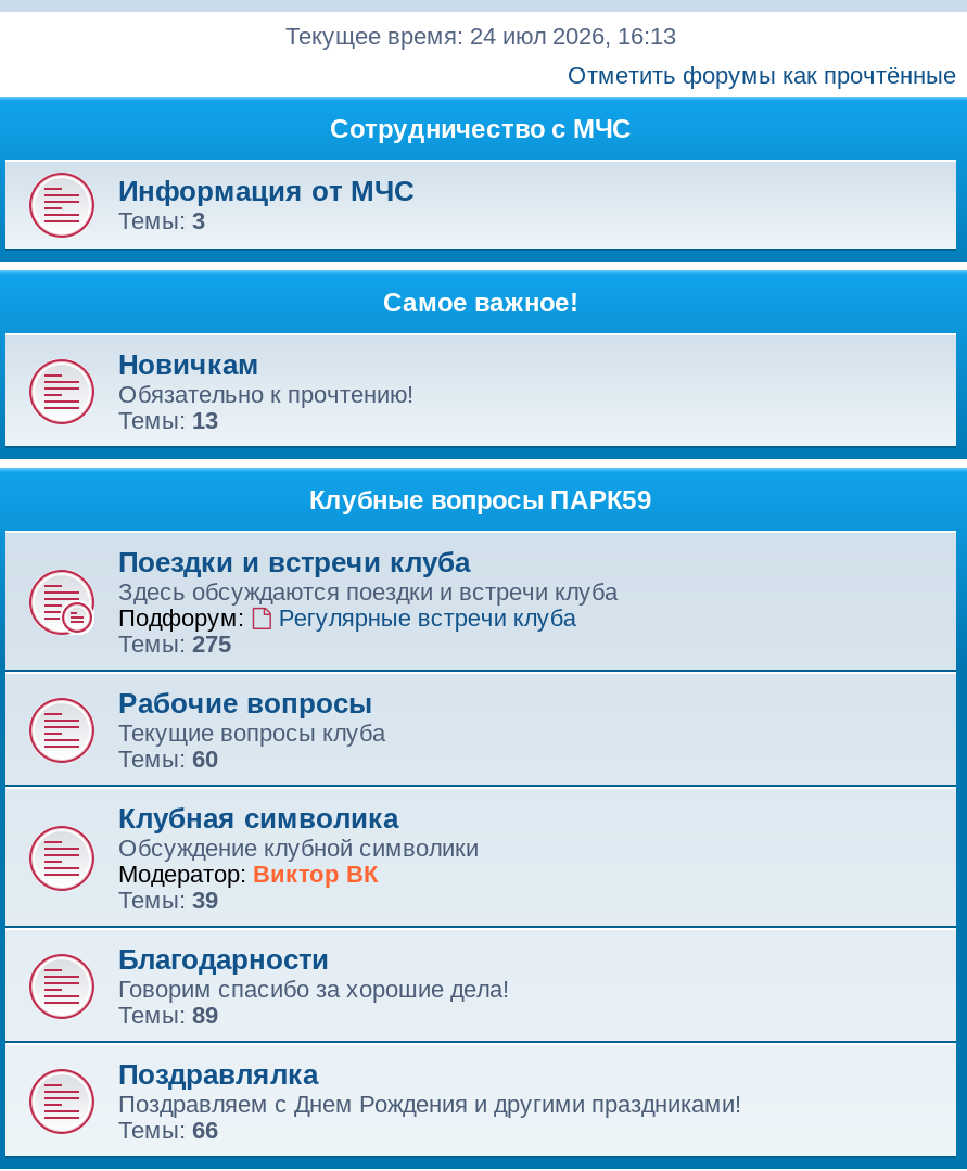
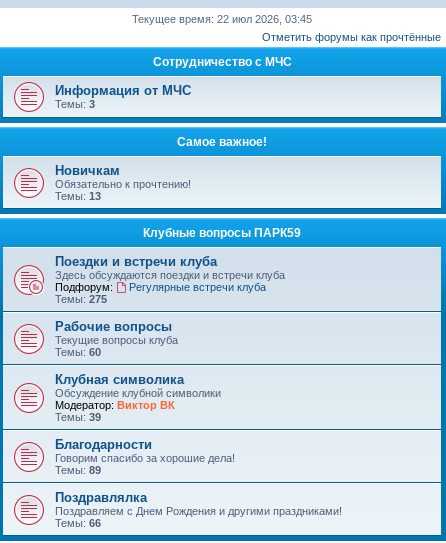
[285,23,676,49] Текущее время: 24 июл 2026, 16:13 -> [132,13,312,25] Текущее время: 22 июл 2026, 03:45

